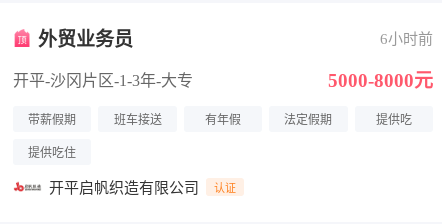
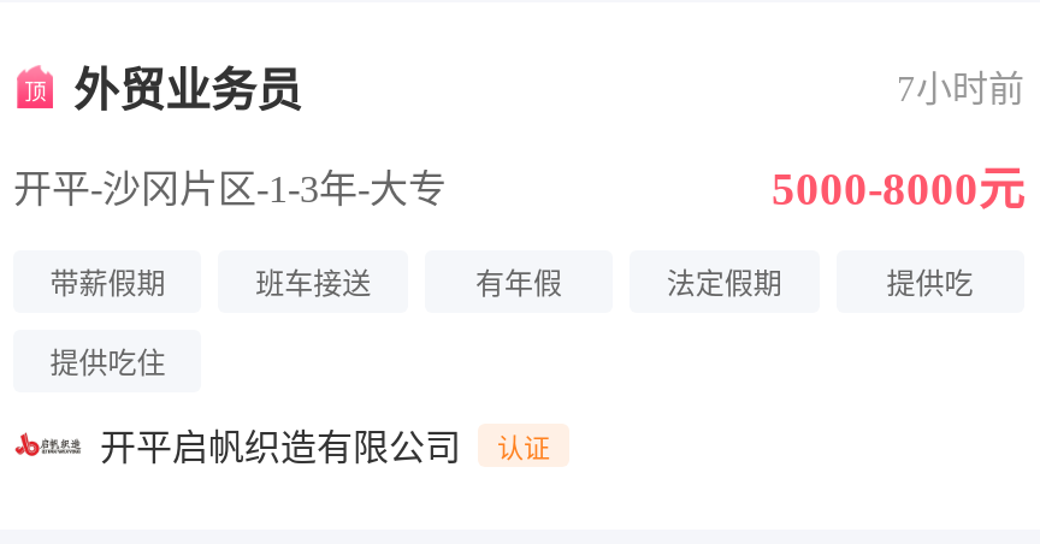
[380,31,433,47] 6小时前 -> [897,70,1024,108] 7小时前

